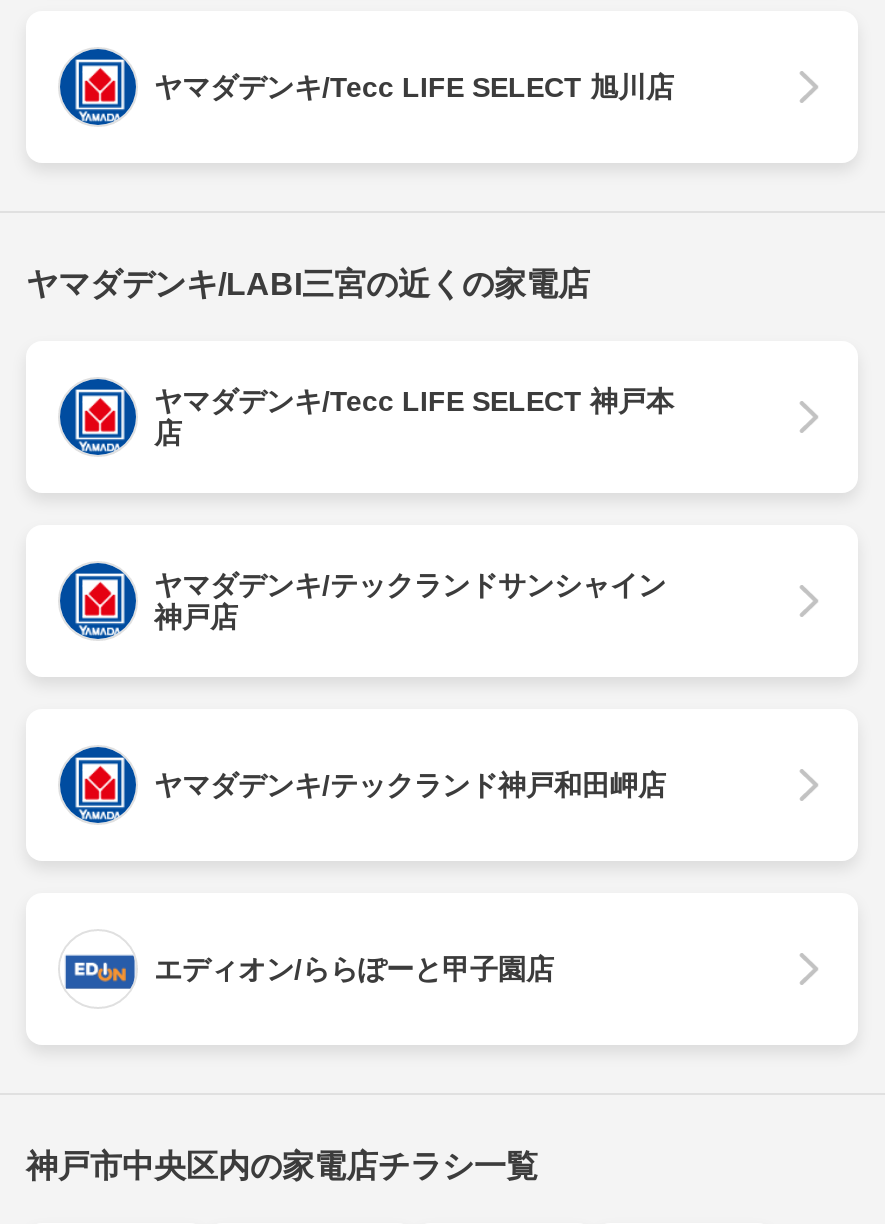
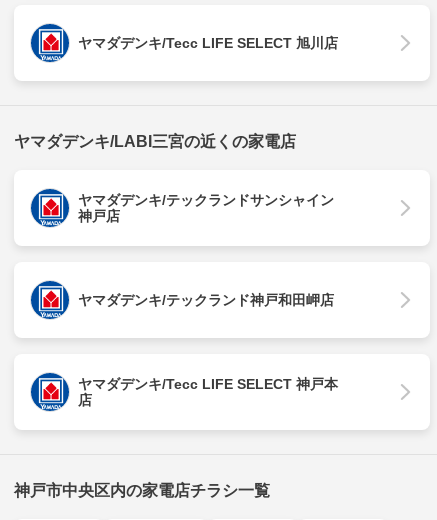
moved [154,384,674,448] -> [78,376,338,408]: ヤマダデンキ/Tecc LIFE SELECT 神戸本 | 店
[60,930,126,1006] [image] -> [30,372,64,412] [image]
[154,952,554,984] エディオン/ららぽーと甲子園店 -> none

